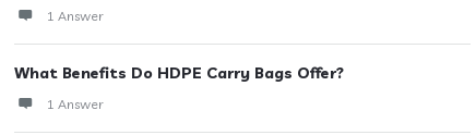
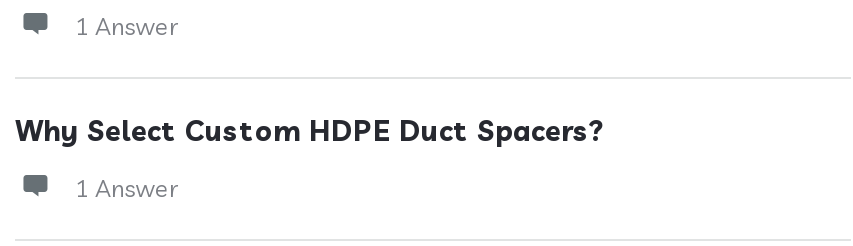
[14,63,344,83] What Benefits Do HDPE Carry Bags Offer? -> [15,113,603,149] Why Select Custom HDPE Duct Spacers?

